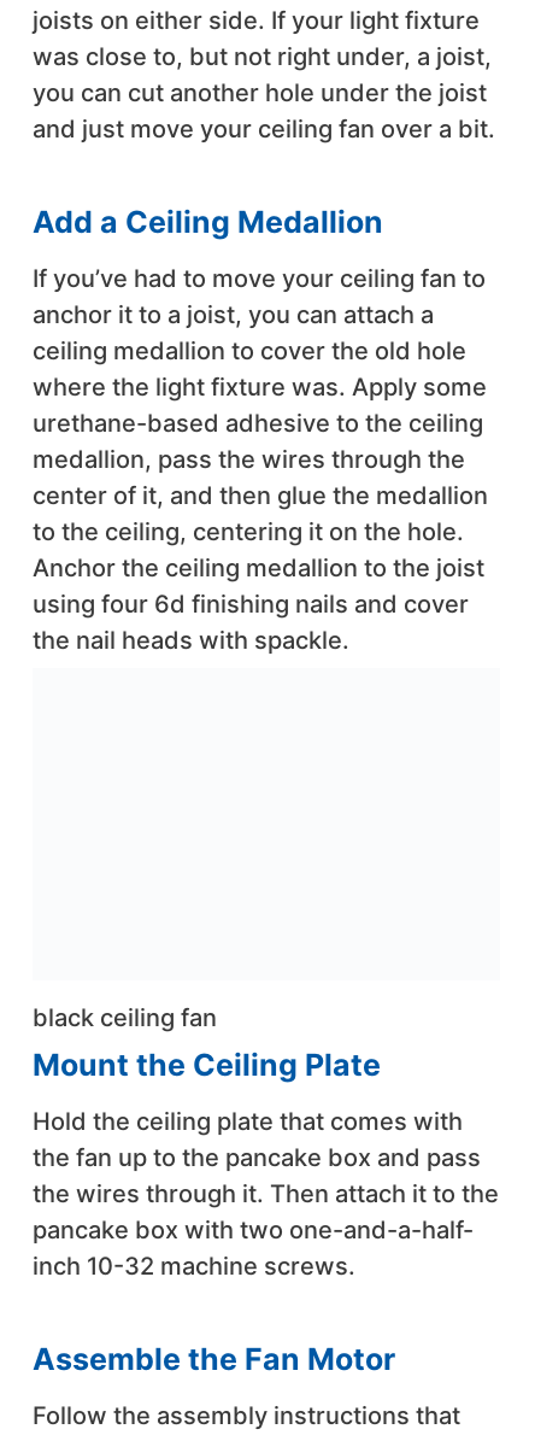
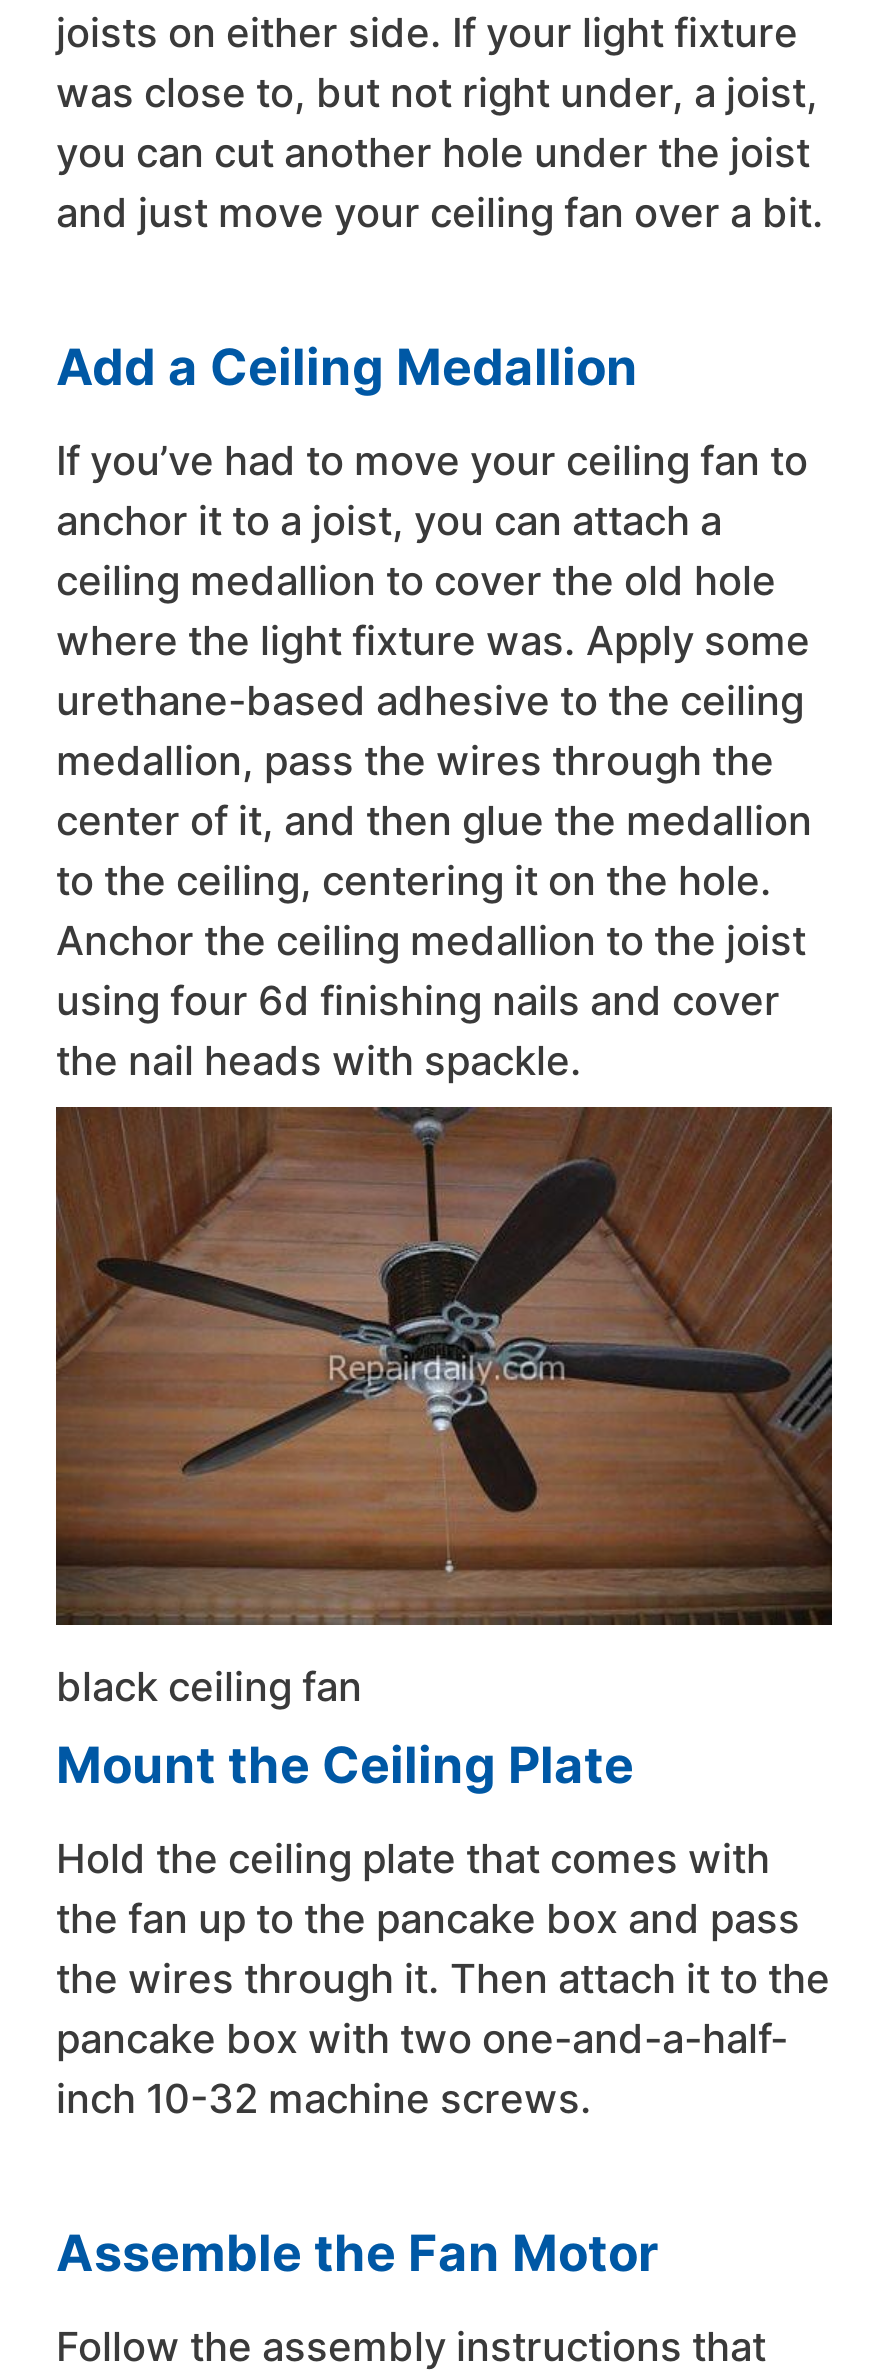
none -> [54,1105,834,1627] [image]

